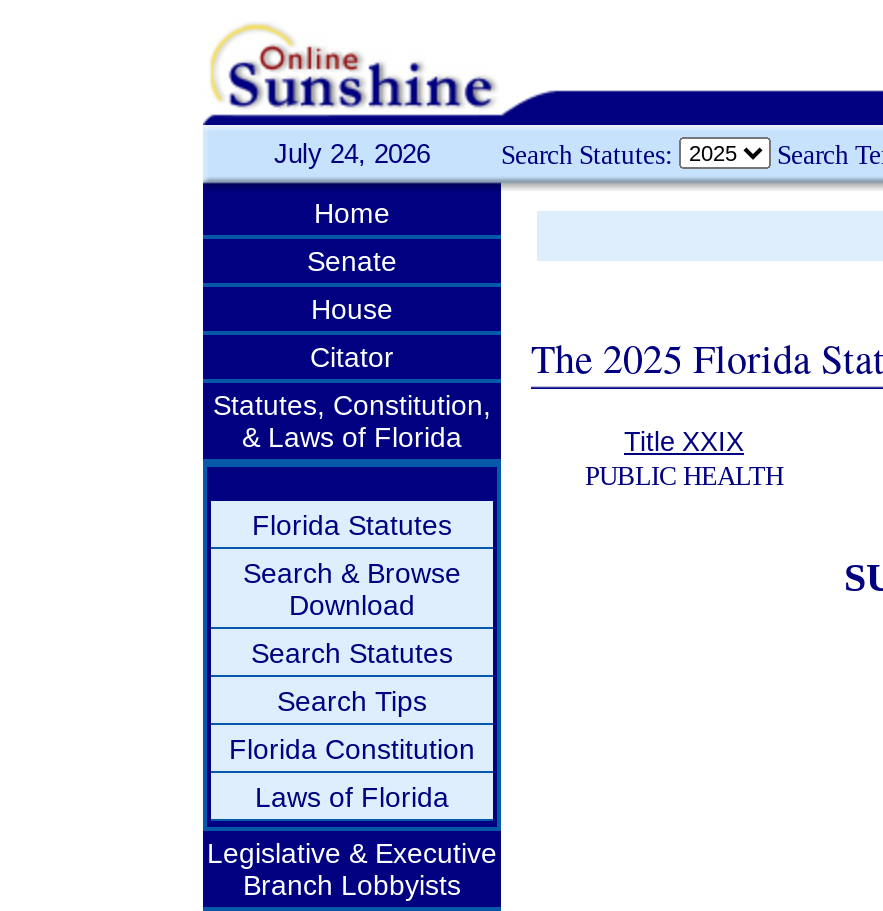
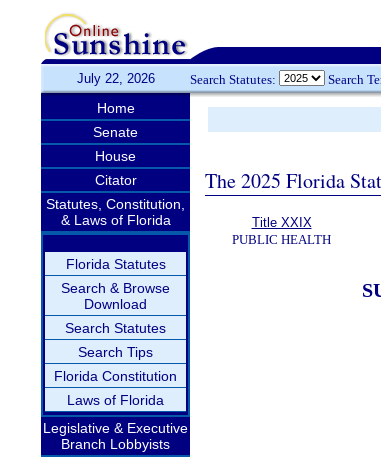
[274,139,430,169] July 24, 2026 -> [76,71,154,86] July 22, 2026

